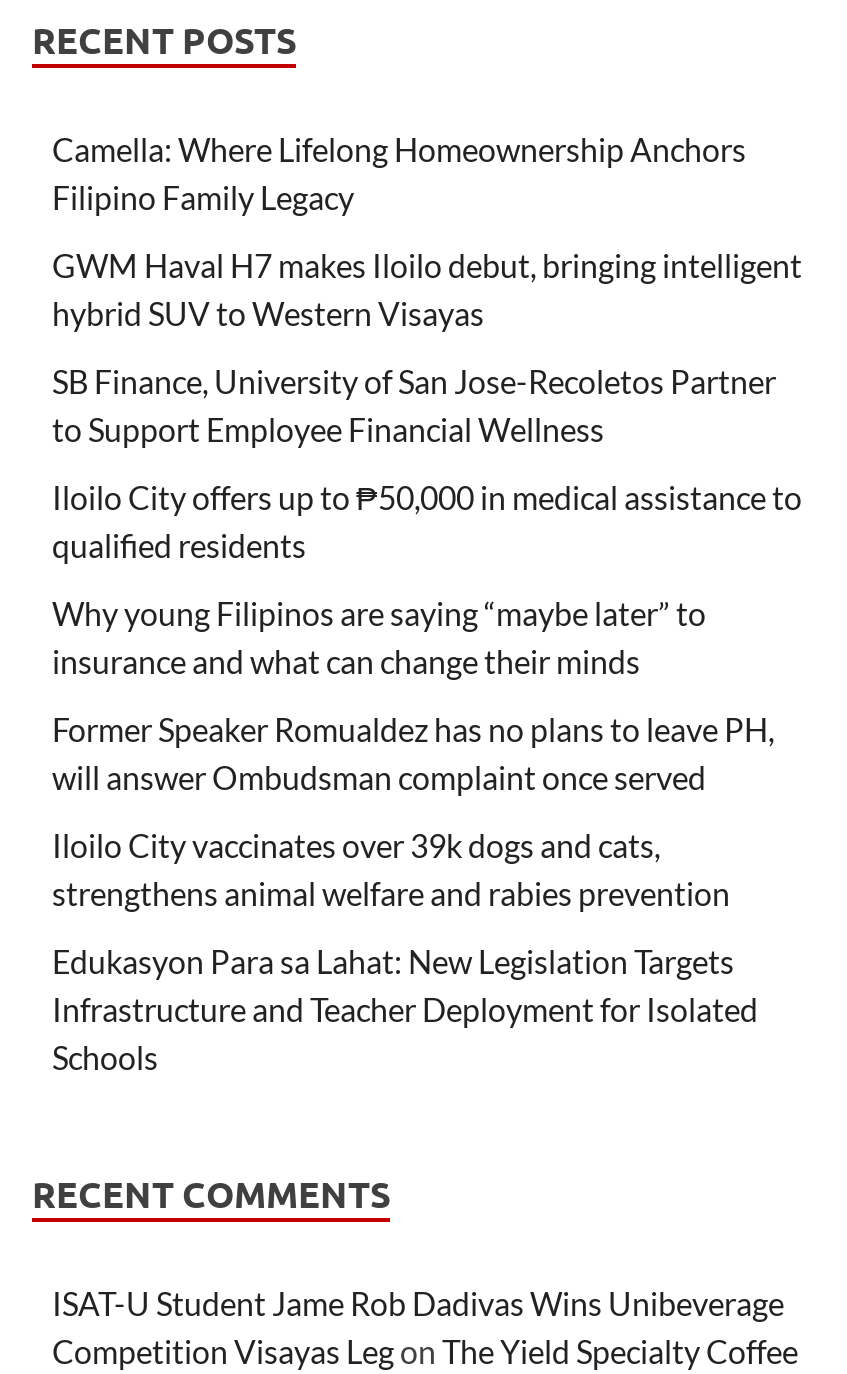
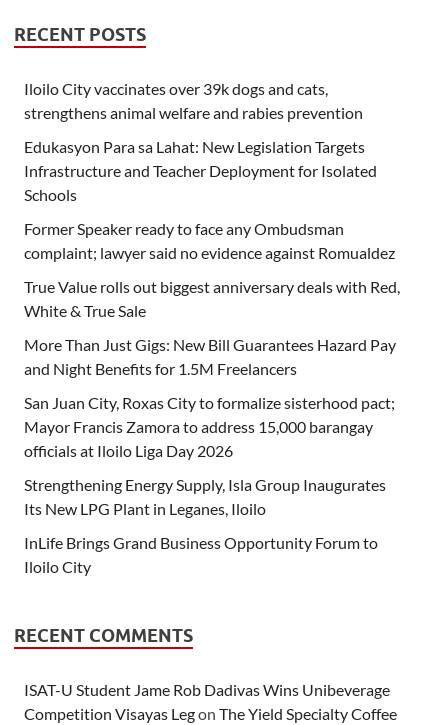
[52,129,802,795] Camella: Where Lifelong Homeownership Anchors | Filipino Family Legacy | GWM Haval H7 makes Iloilo debut, bringing intelligent | hybrid SUV to Western Visayas | SB Finance, University of San Jose-Recoletos Partner | to Support Employee Financial Wellness | Iloilo City offers up to ₱50,000 in medical assistance to | qualified residents | Why young Filipinos are saying “maybe later” to | insurance and what can change their minds | Former Speaker Romualdez has no plans to leave PH, | will answer Ombudsman complaint once served -> none
moved [52,825,758,1075] -> [24,78,377,203]: Iloilo City vaccinates over 39k dogs and cats, | strengthens animal welfare and rabies prevention | Edukasyon Para sa Lahat: New Legislation Targets | Infrastructure and Teacher Deployment for Isolated | Schools
none -> [24,218,400,575] Former Speaker ready to face any Ombudsman | complaint; lawyer said no evidence against Romualdez | True Value rolls out biggest anniversary deals with Red, | White & True Sale | More Than Just Gigs: New Bill Guarantees Hazard Pay | and Night Benefits for 1.5M Freelancers | San Juan City, Roxas City to formalize sisterhood pact; | Mayor Francis Zamora to address 15,000 barangay | officials at Iloilo Liga Day 2026 | Strengthening Energy Supply, Isla Group Inaugurates | Its New LPG Plant in Leganes, Iloilo | InLife Brings Grand Business Opportunity Forum to | Iloilo City

